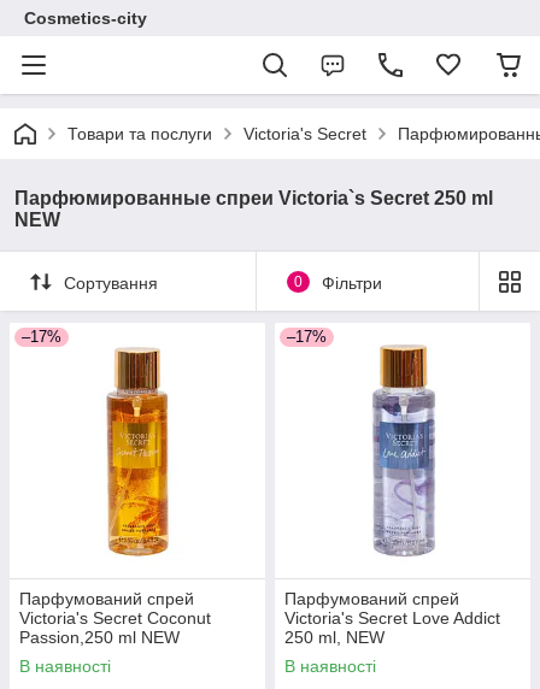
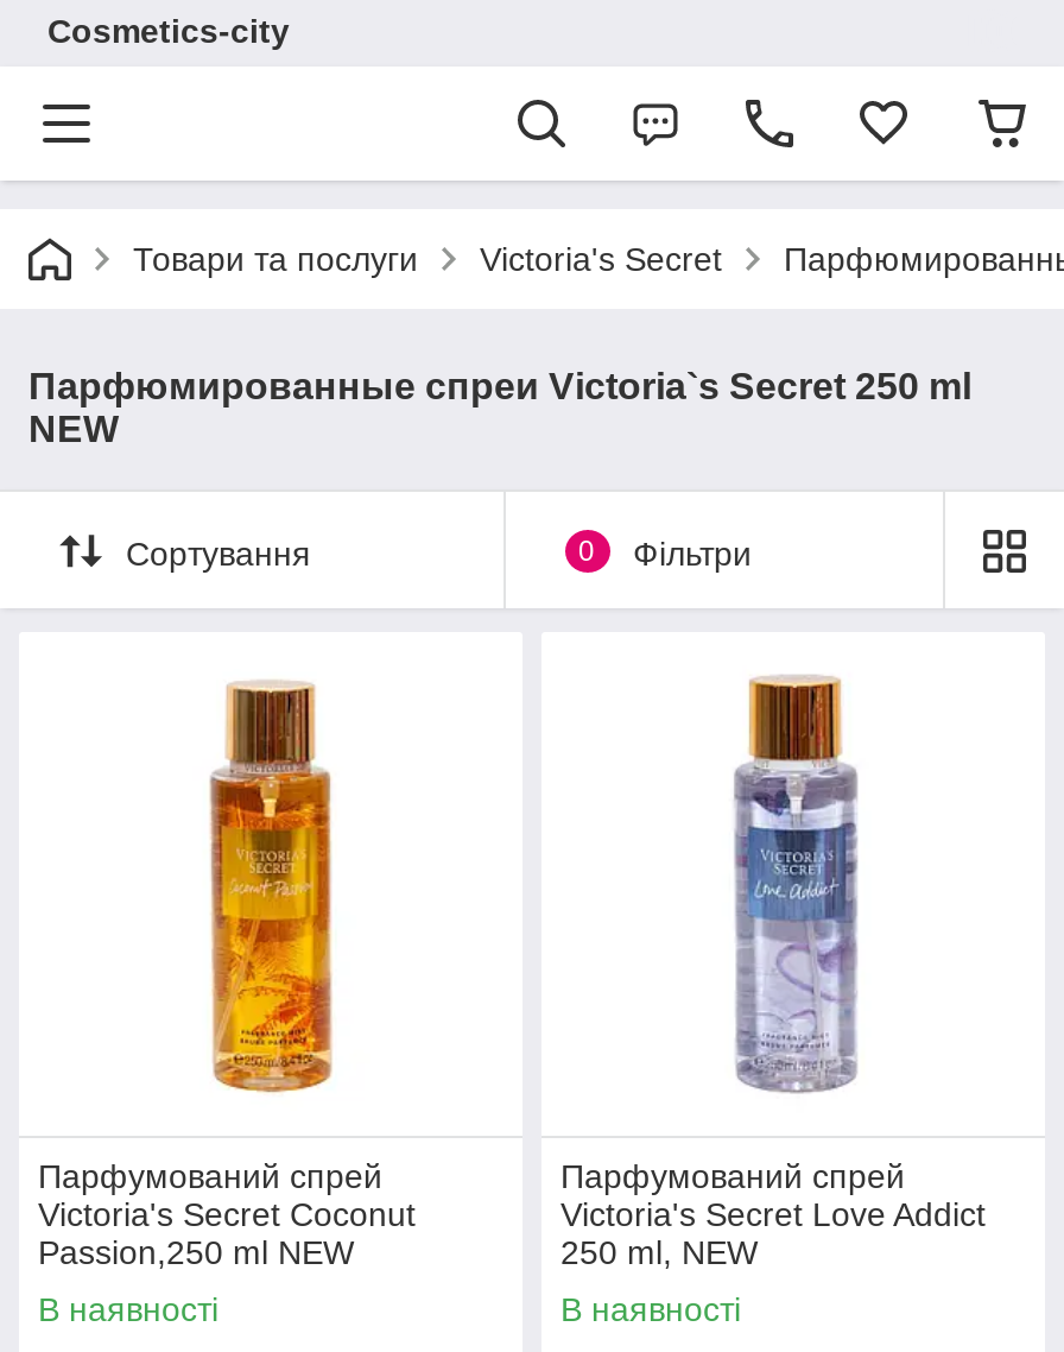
[22,328,61,346] –17% -> none
[287,328,327,346] –17% -> none

